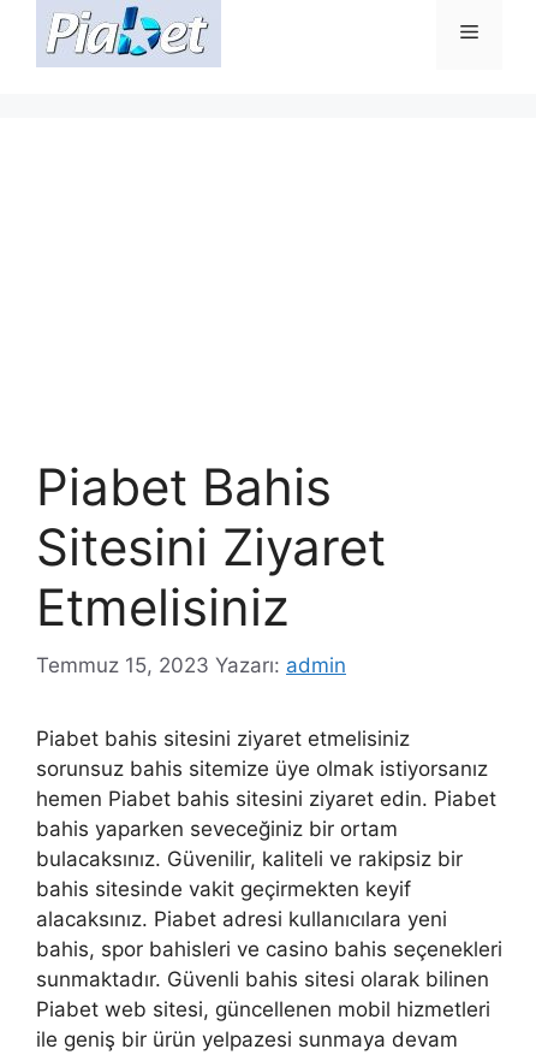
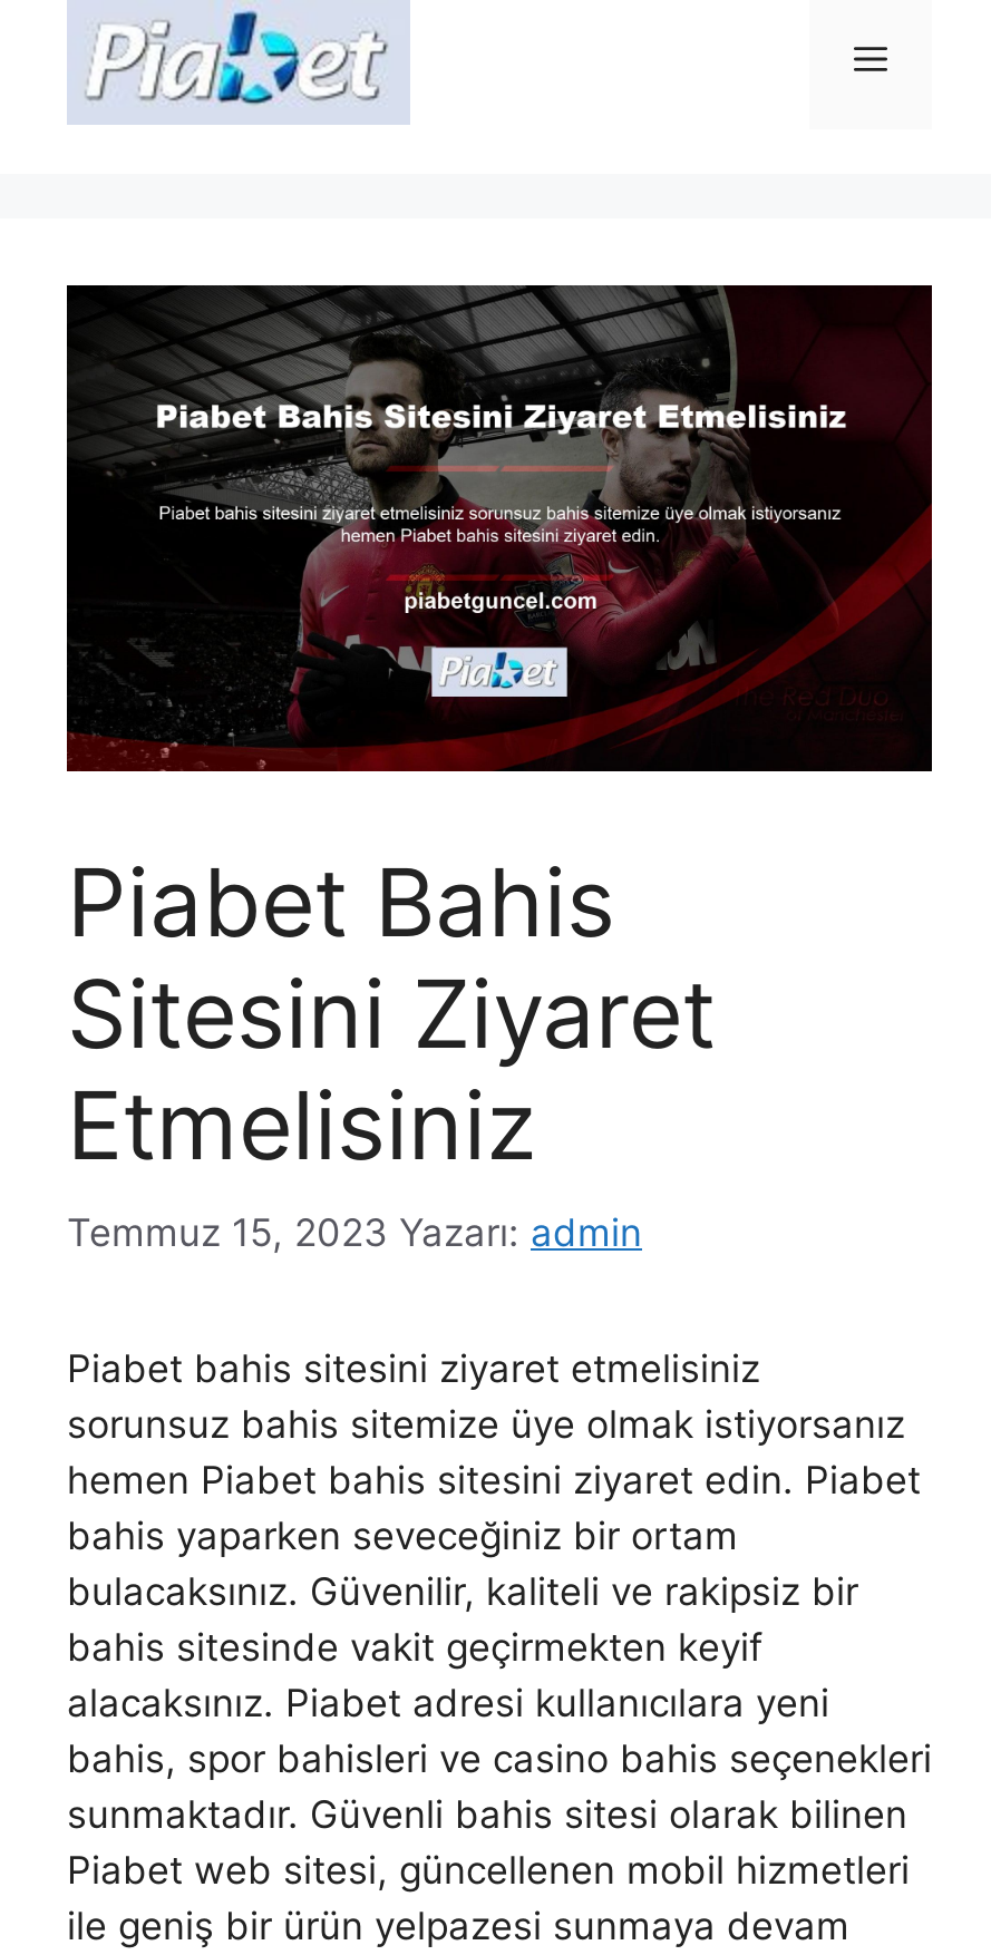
none -> [65,283,934,774] [image]

